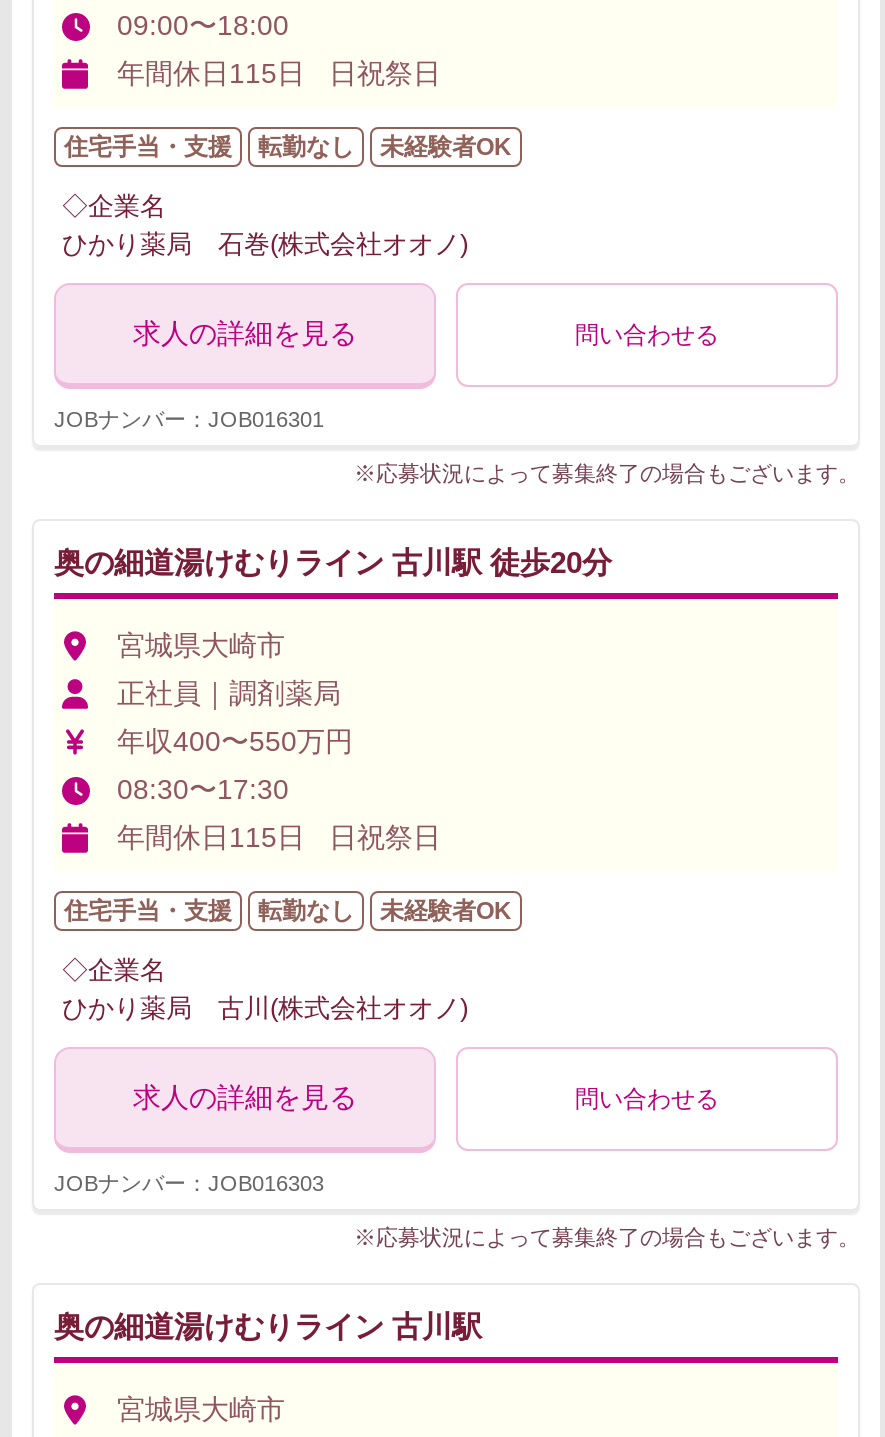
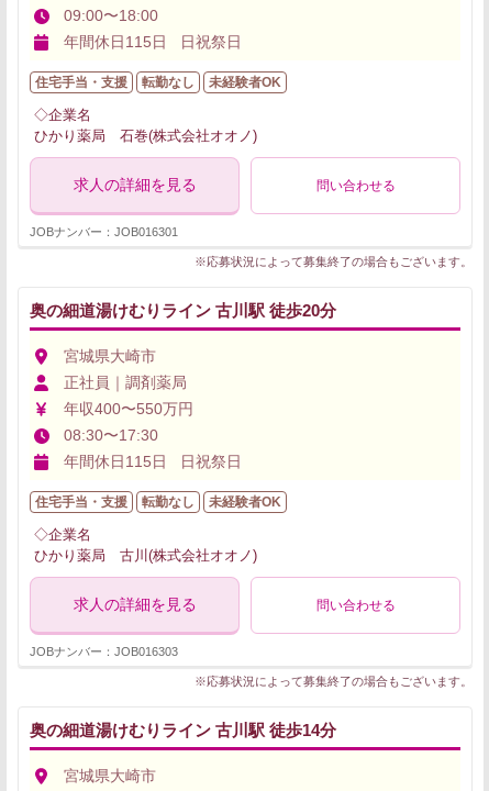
[54,1309,482,1343] 奥の細道湯けむりライン 古川駅 -> [30,721,336,739] 奥の細道湯けむりライン 古川駅 徒歩14分

